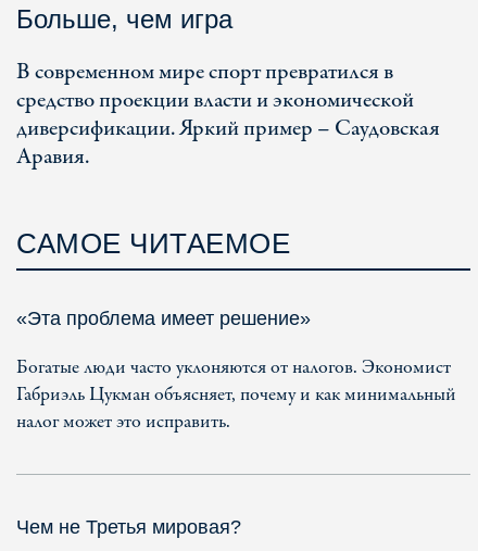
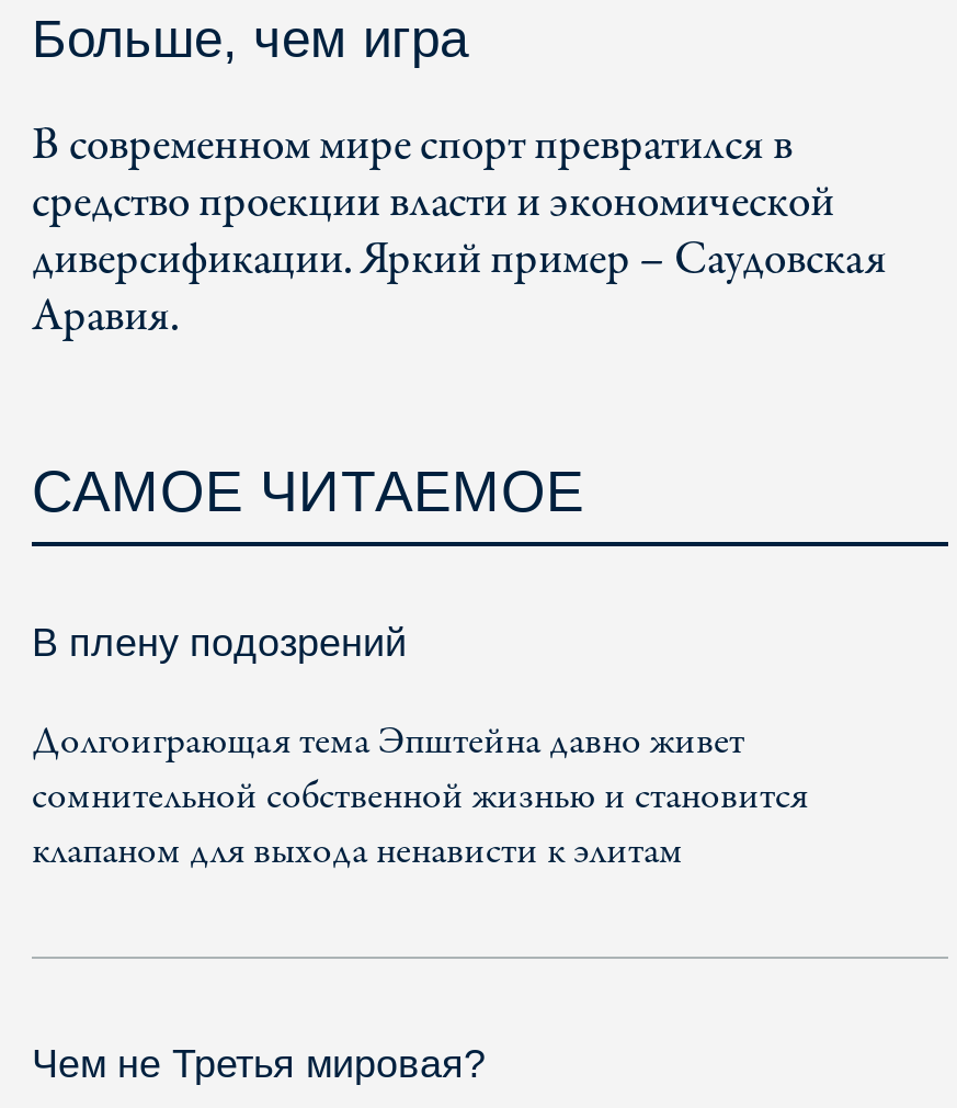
[16,308,311,329] «Эта проблема имеет решение» -> [32,621,407,665] В плену подозрений
[16,354,456,436] Богатые люди часто уклоняются от налогов. Экономист | Габриэль Цукман объясняет, почему и как минимальный | налог может это исправить. -> [32,715,808,880] Долгоиграющая тема Эпштейна давно живет | сомнительной собственной жизнью и становится | клапаном для выхода ненависти к элитам

